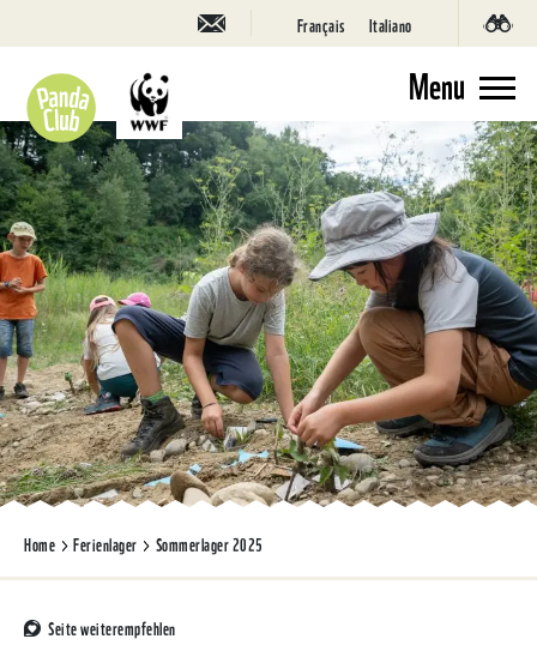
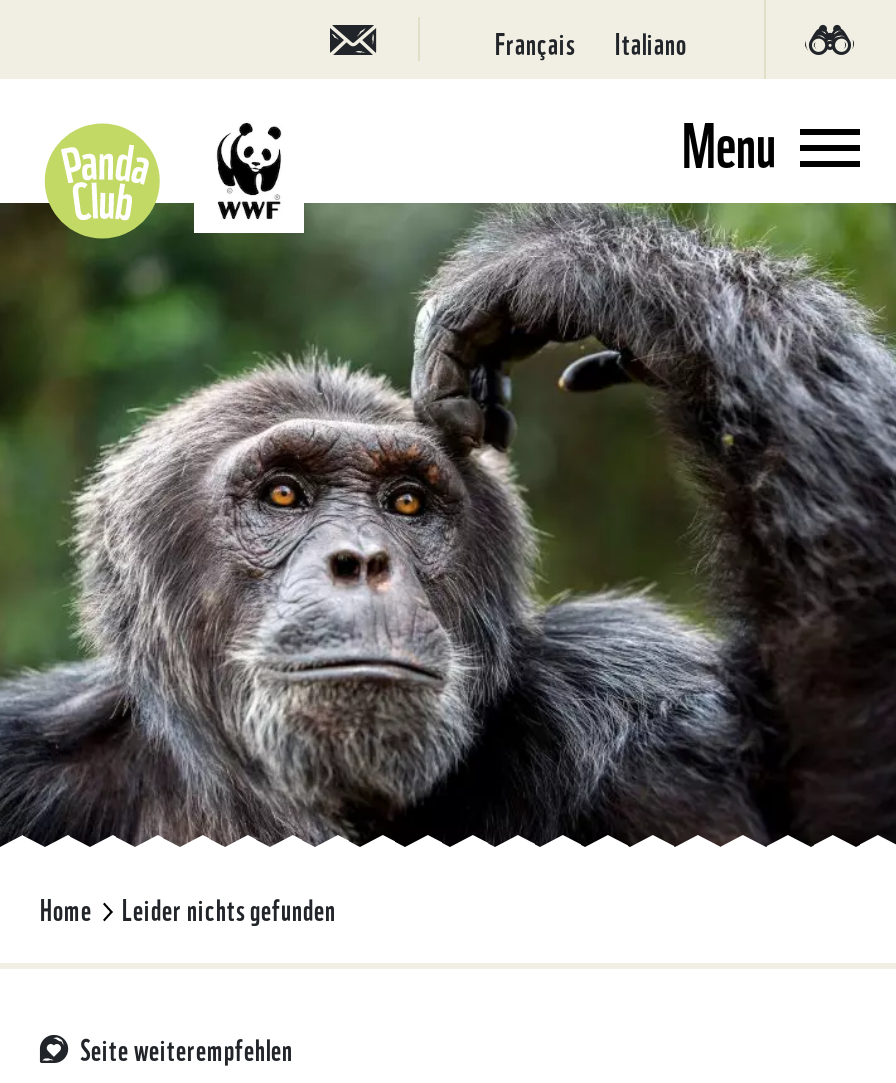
[4,121,533,557] [image] | Home | Ferienlager Sommerlager 2025 -> [6,201,890,930] [image] | Home Leider nichts gefunden

